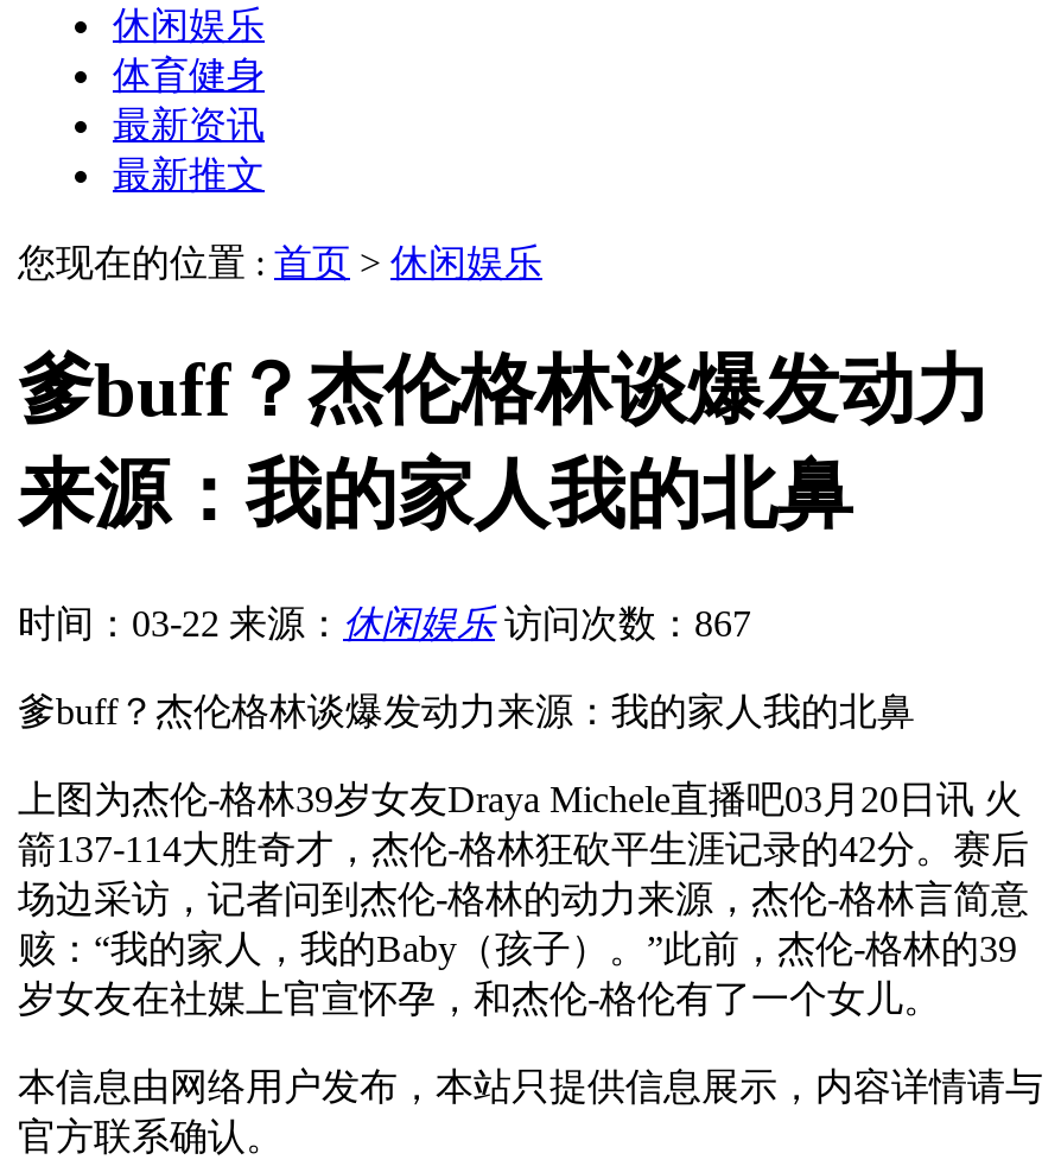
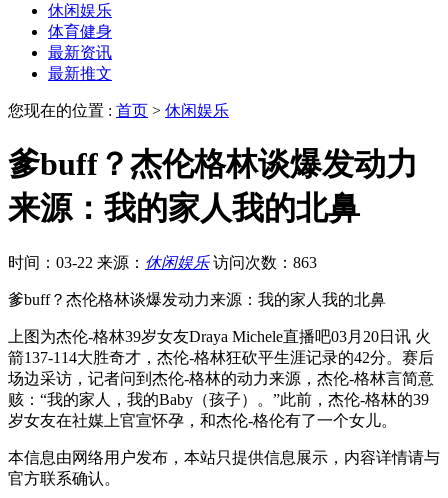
[18,602,751,643] 时间：03-22 来源：休闲娱乐 访问次数：867 -> [8,254,317,271] 时间：03-22 来源：休闲娱乐 访问次数：863

